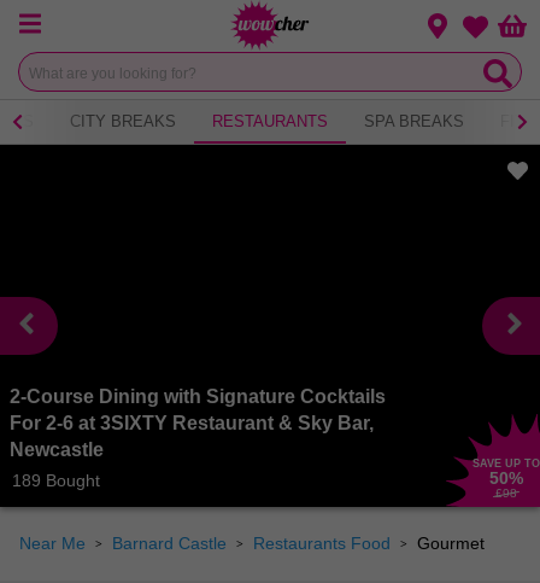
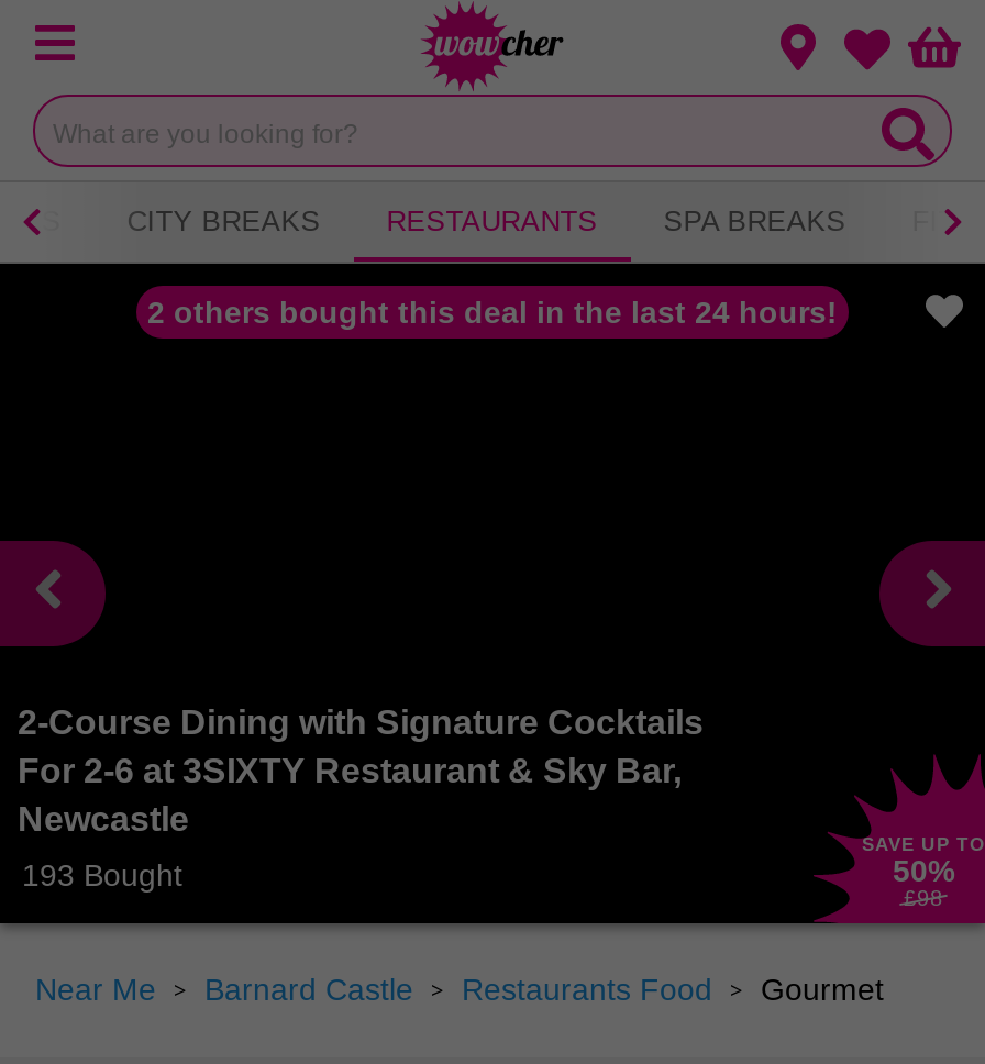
none -> [147,295,838,330] 2 others bought this deal in the last 24 hours!
[12,470,100,490] 189 Bought -> [22,857,182,892] 193 Bought

